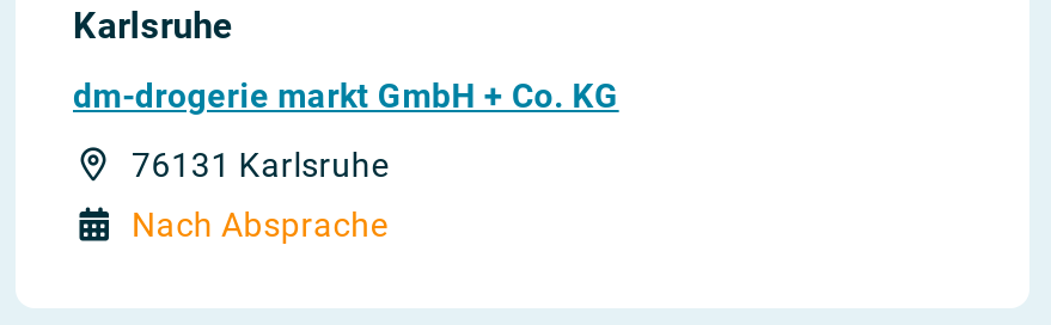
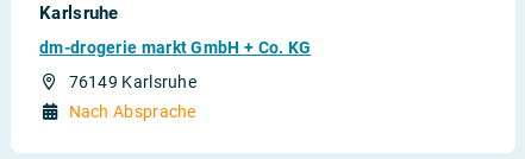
[132,146,389,184] 76131 Karlsruhe -> [68,72,196,91] 76149 Karlsruhe

